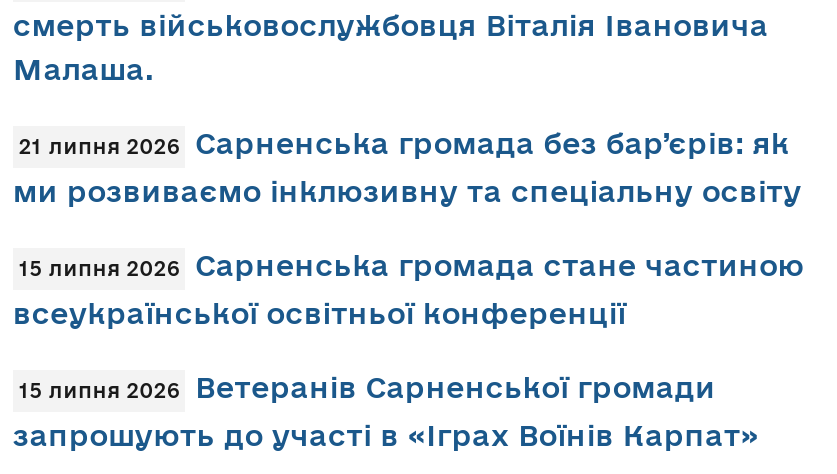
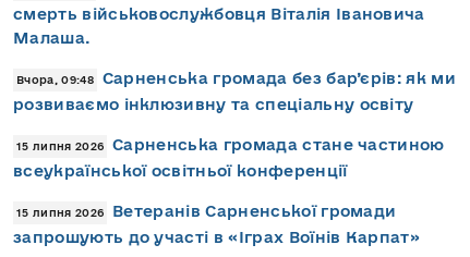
[13,126,802,208] 21 липня 2026 | Сарненська громада без бар’єрів: як | ми розвиваємо інклюзивну та спеціальну освіту -> [13,68,456,113] Вчора, 09:48 | Сарненська громада без бар’єрів: як ми | розвиваємо інклюзивну та спеціальну освіту

